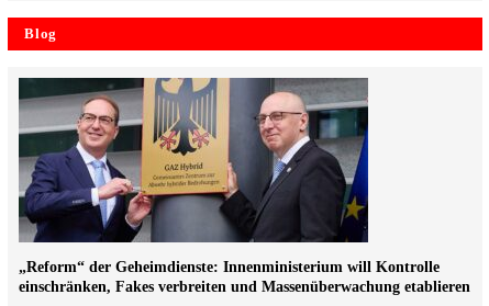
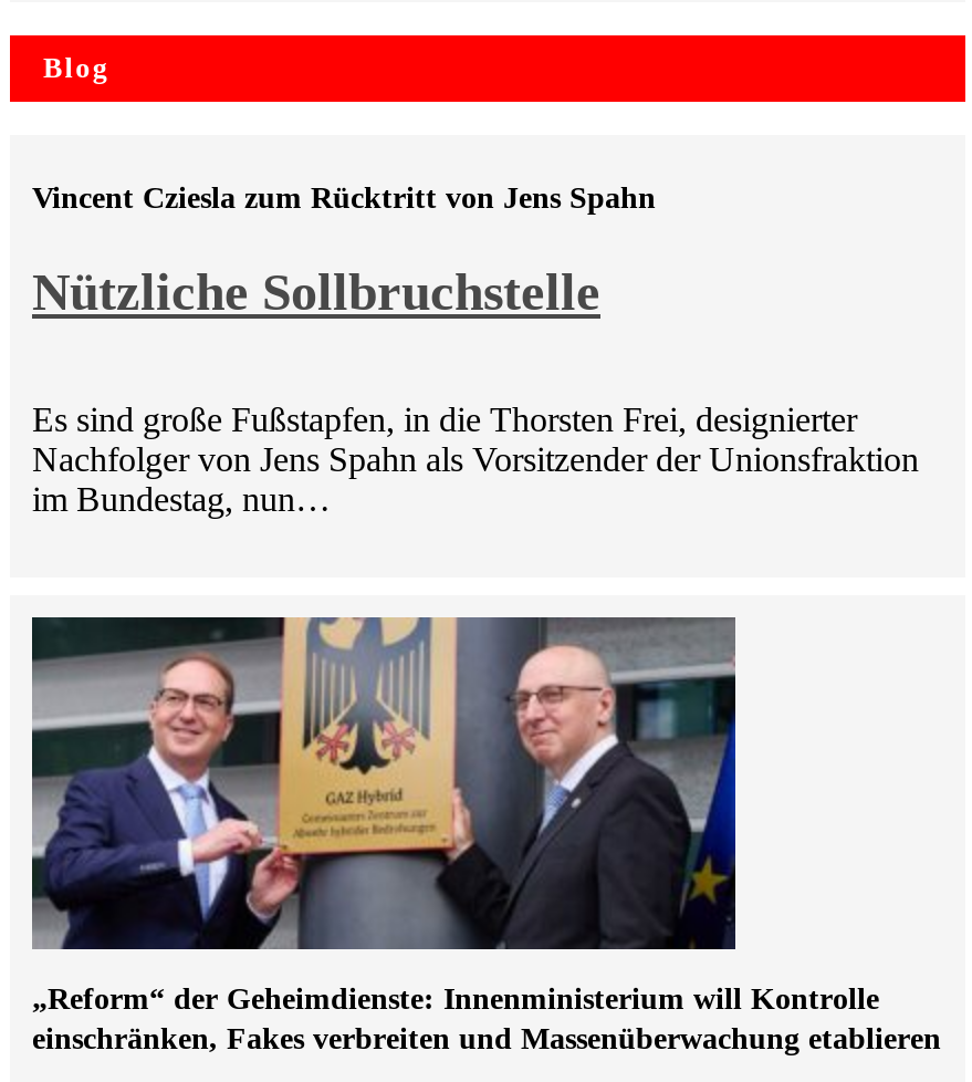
none -> [32,262,600,320] Nützliche Sollbruchstelle
none -> [32,181,656,214] Vincent Cziesla zum Rücktritt von Jens Spahn
none -> [32,402,919,519] Es sind große Fußstapfen, in die Thorsten Frei, designierter | Nachfolger von Jens Spahn als Vorsitzender der Unionsfraktion | im Bundestag, nun…

